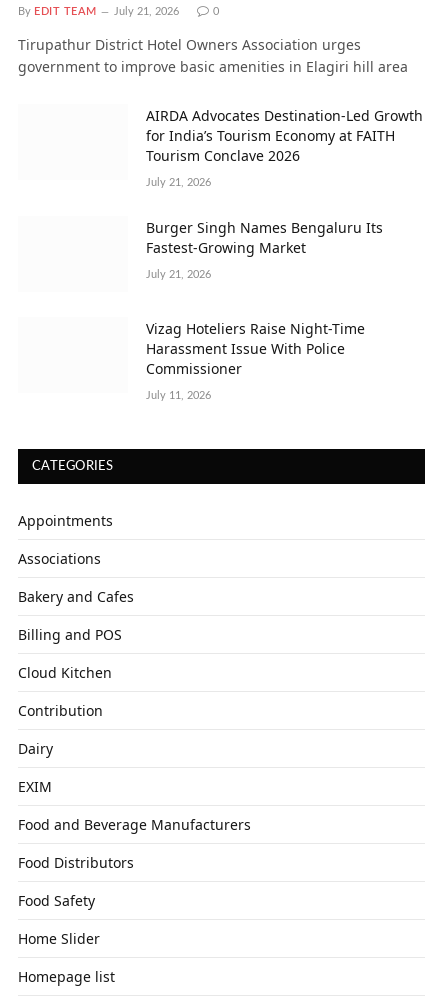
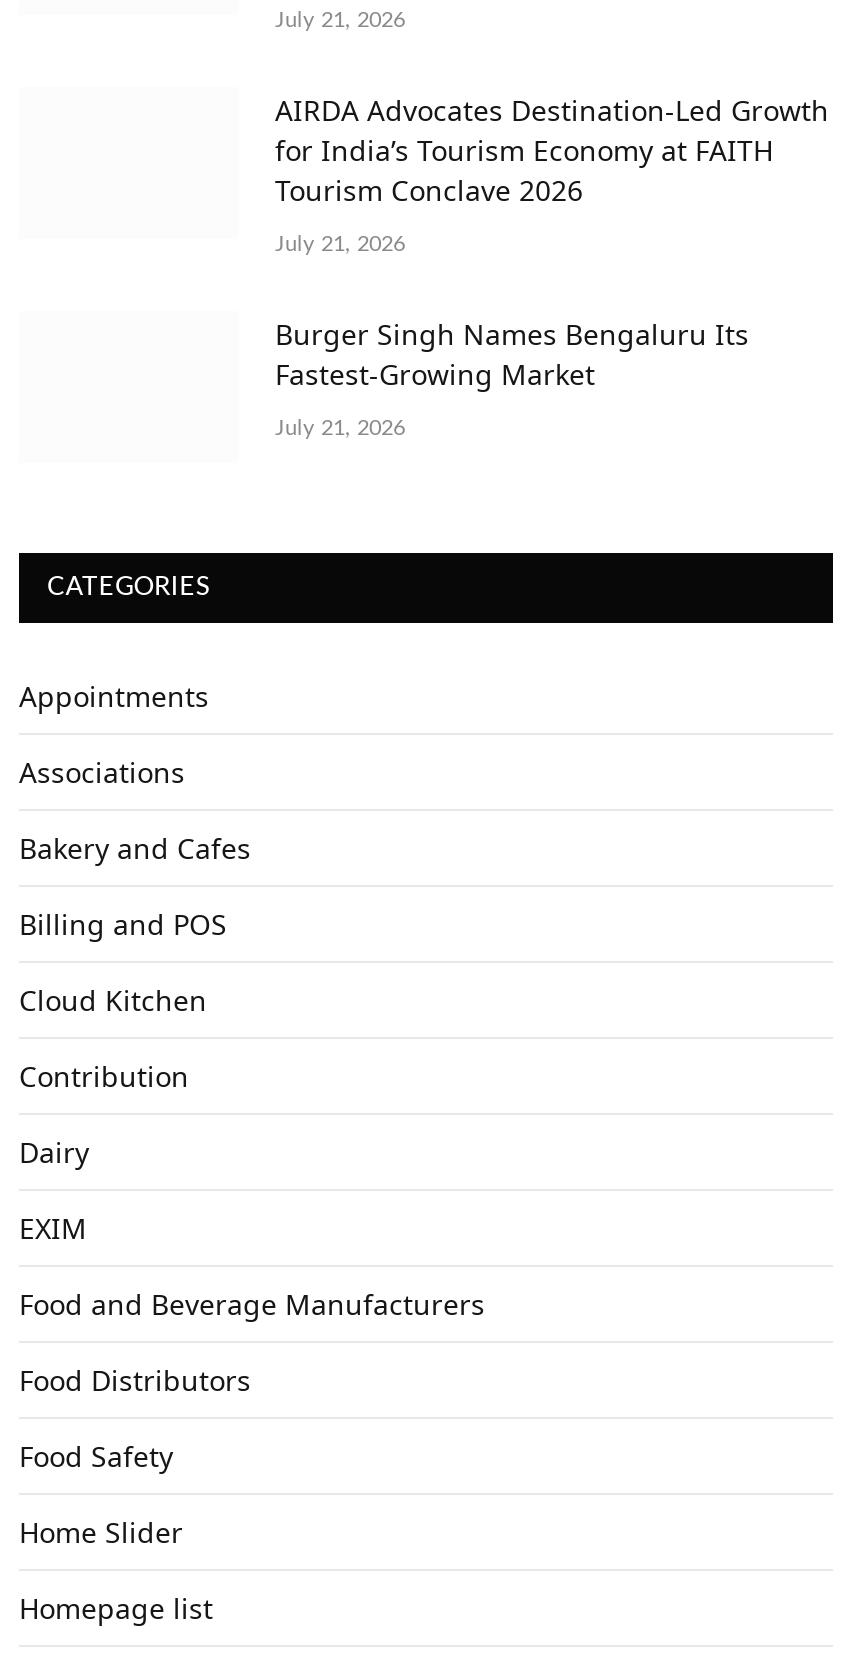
[18,6,97,17] By EDIT TEAM -> none
[18,6,408,76] 0 | Tirupathur District Hotel Owners Association urges | government to improve basic amenities in Elagiri hill area -> none
[146,319,365,401] Vizag Hoteliers Raise Night-Time | Harassment Issue With Police | Commissioner | July 11, 2026 -> none

